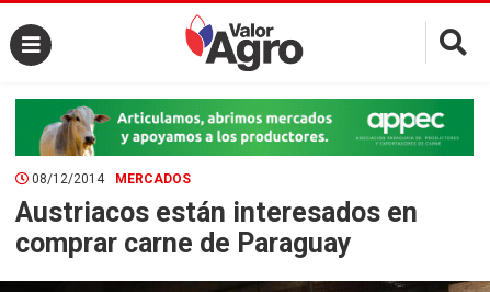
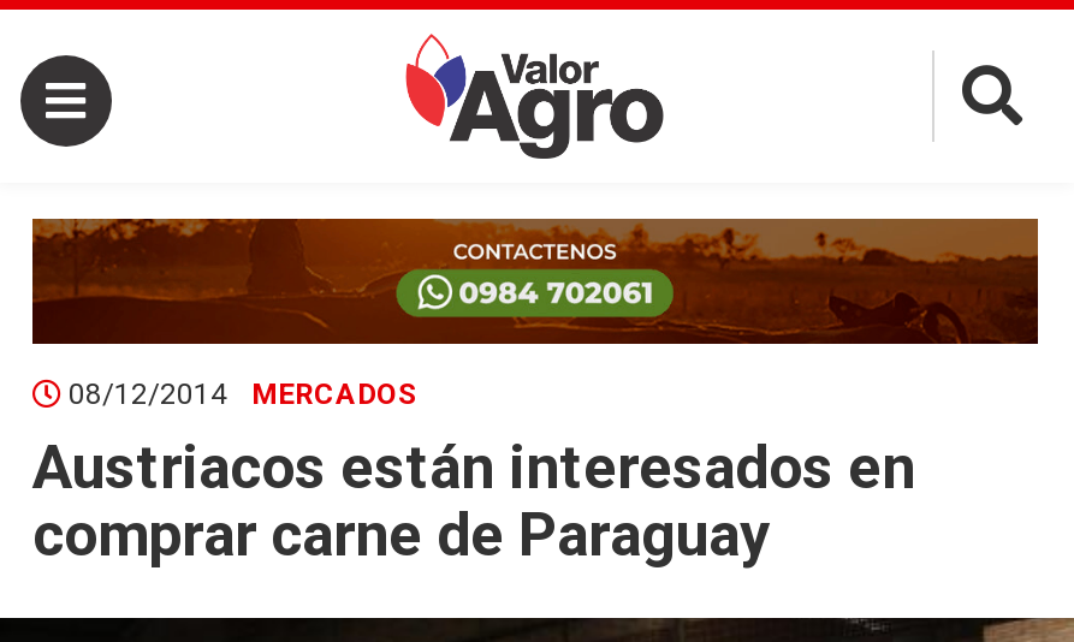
[14,98,475,157] [image] -> [30,216,1040,346] [image]

